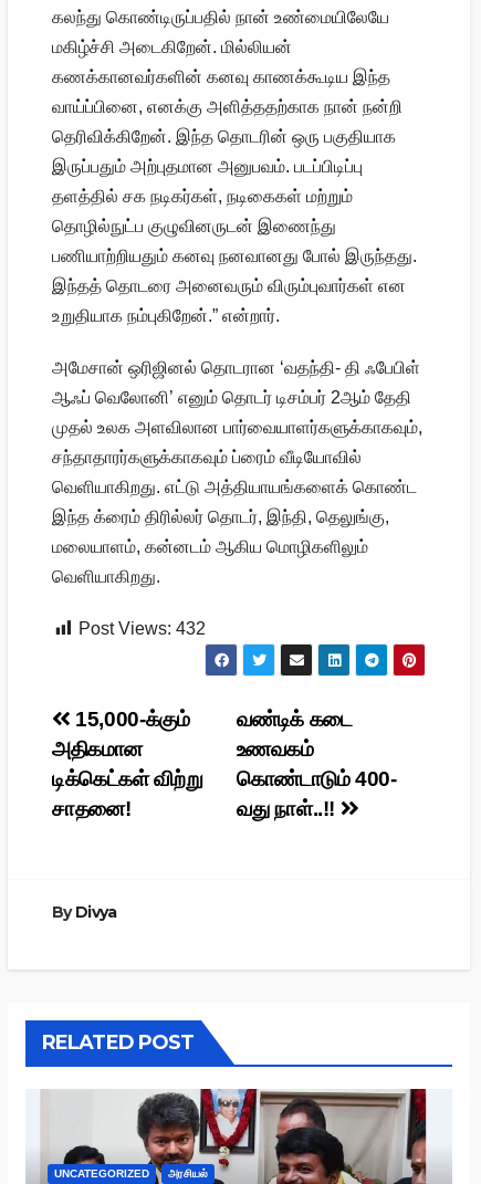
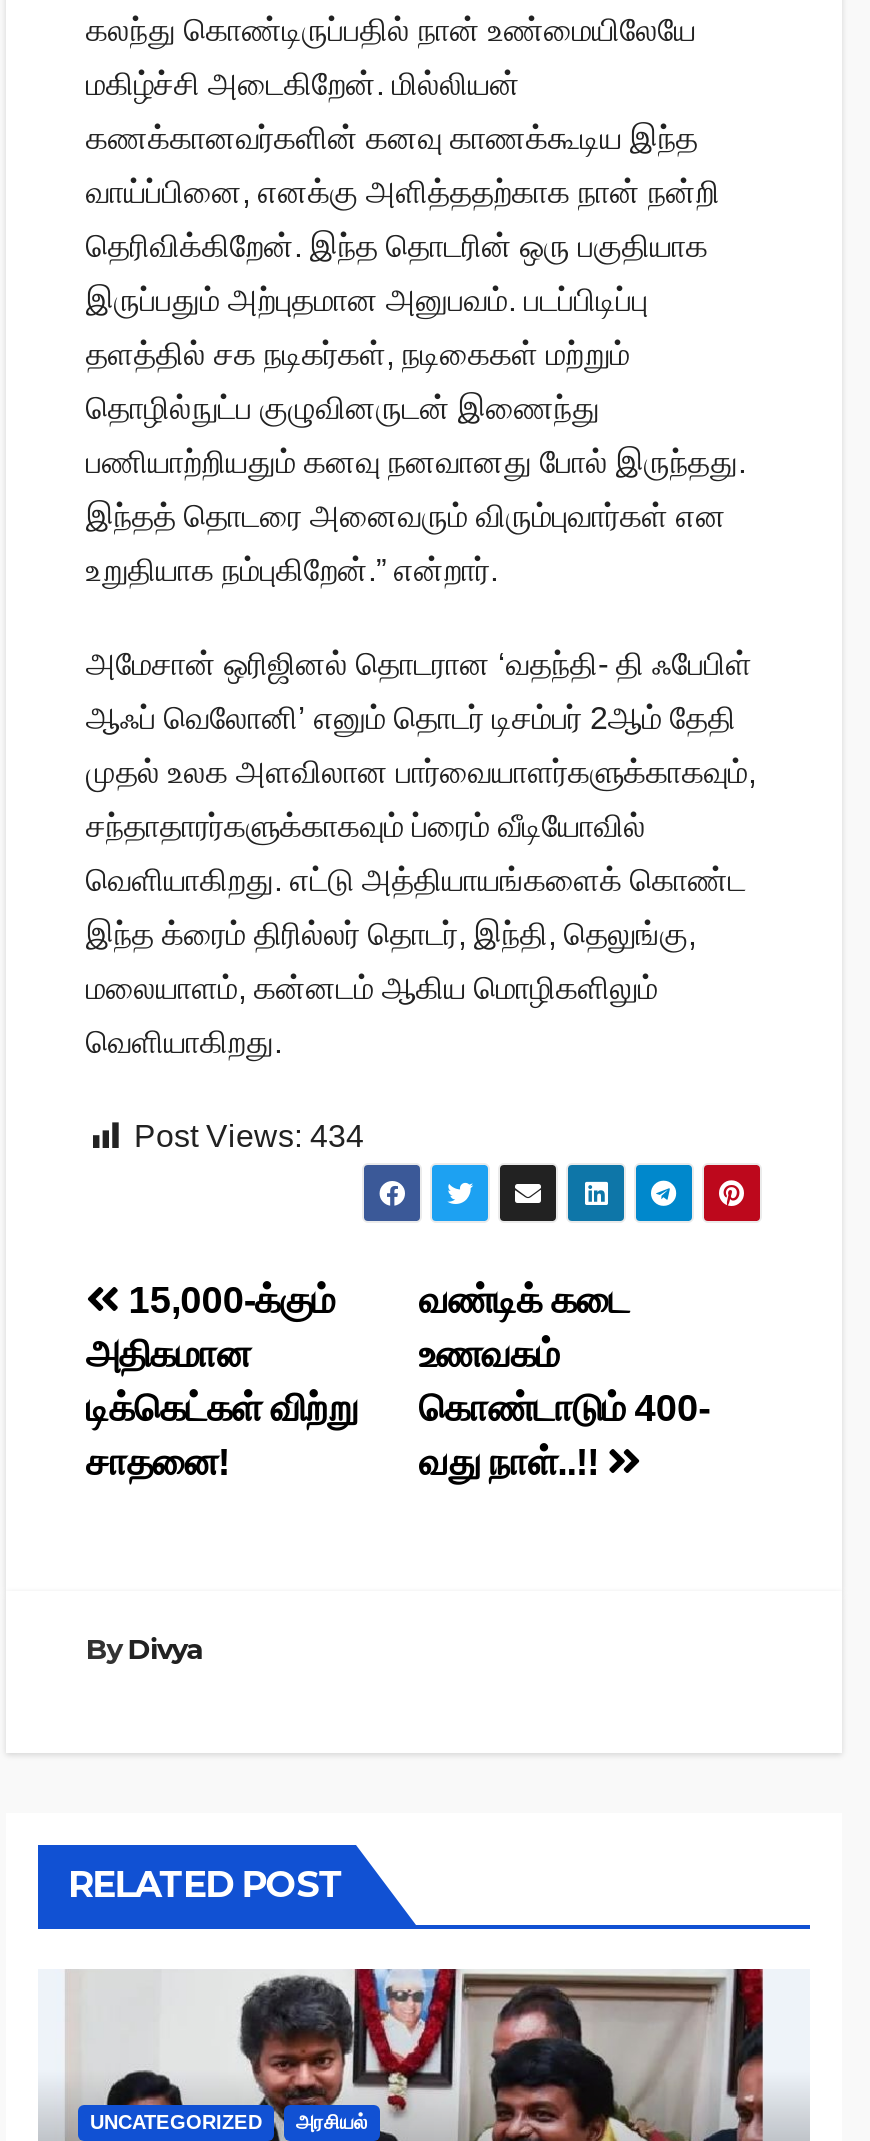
[79,619,206,638] Post Views: 432 -> [134,1119,364,1153] Post Views: 434

